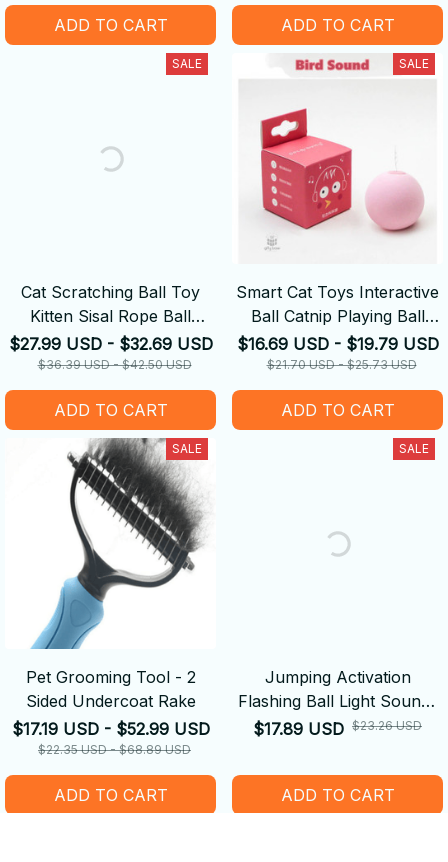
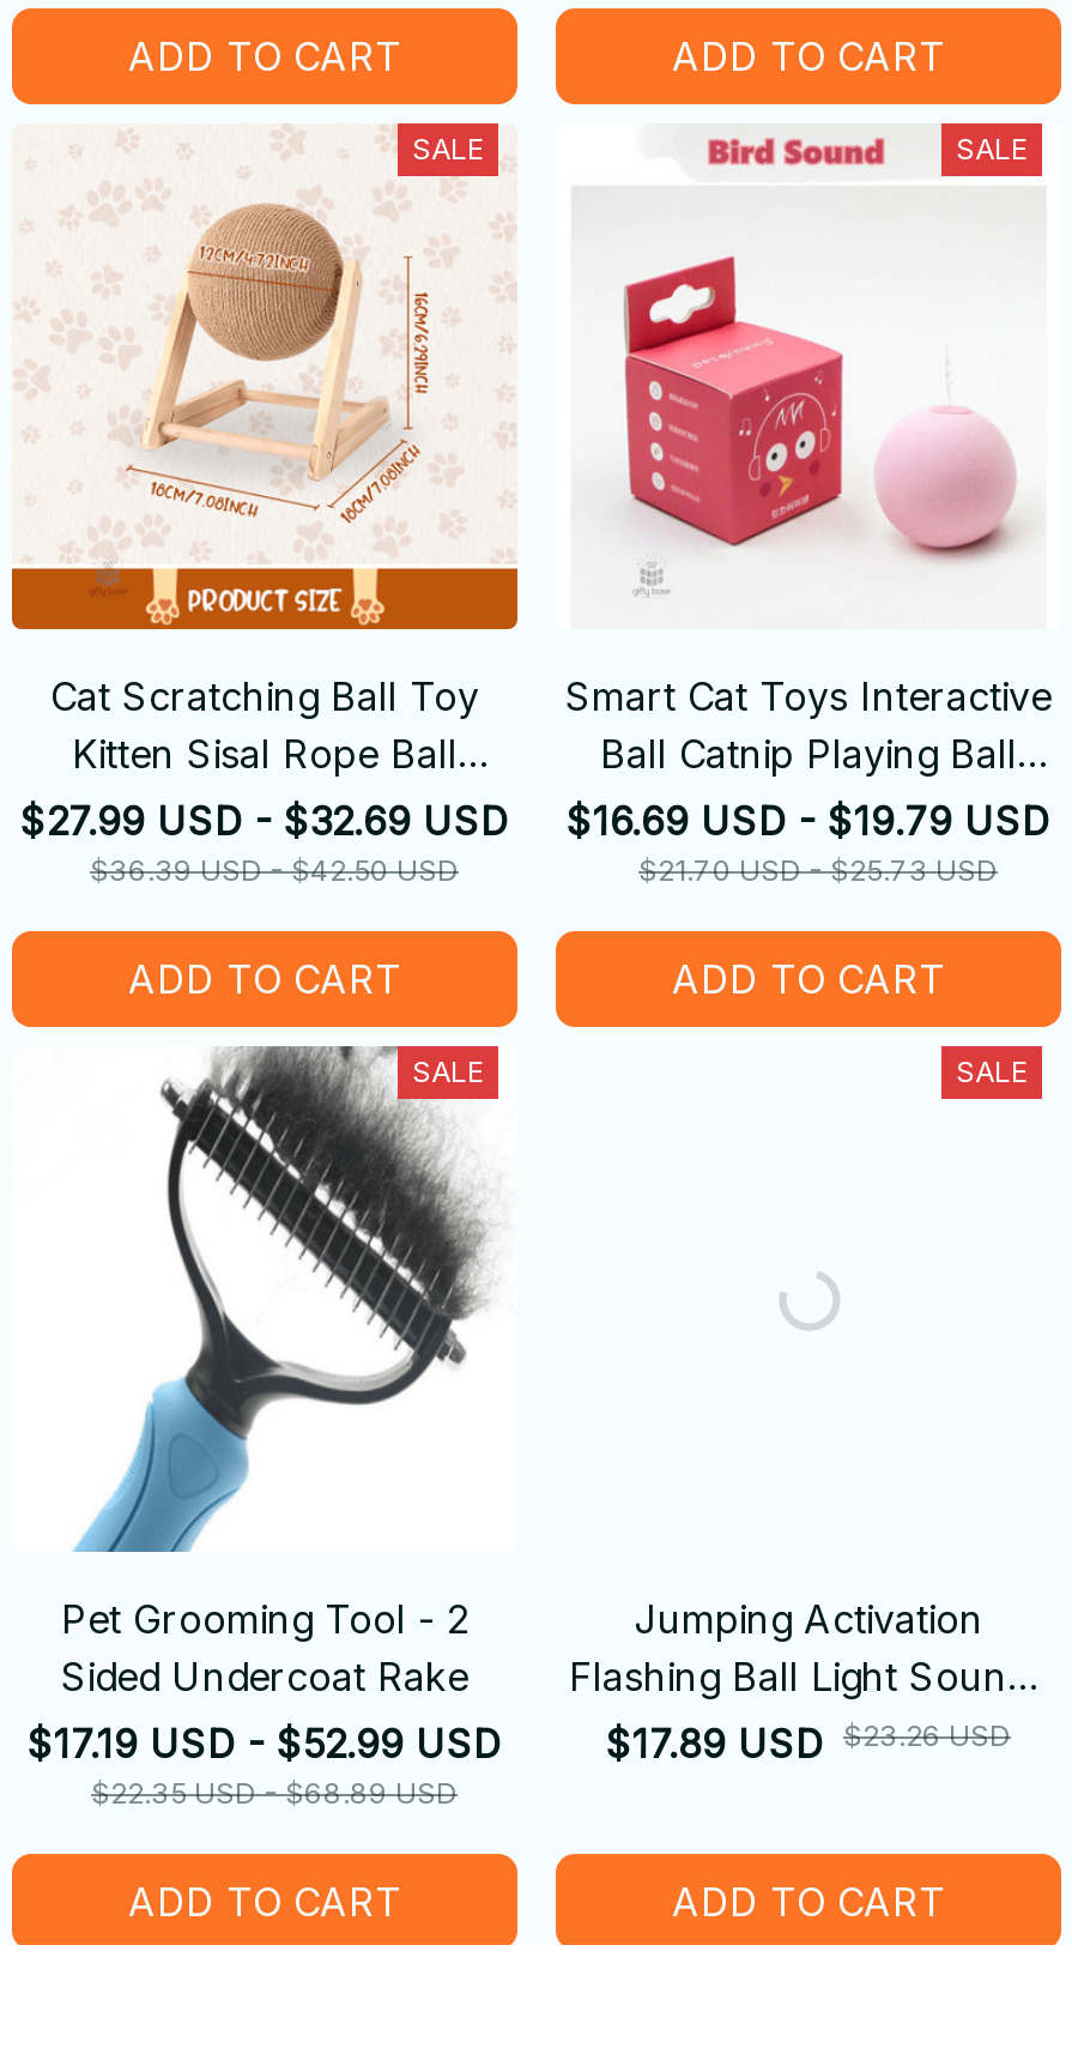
none -> [10,122,520,633] [image]

